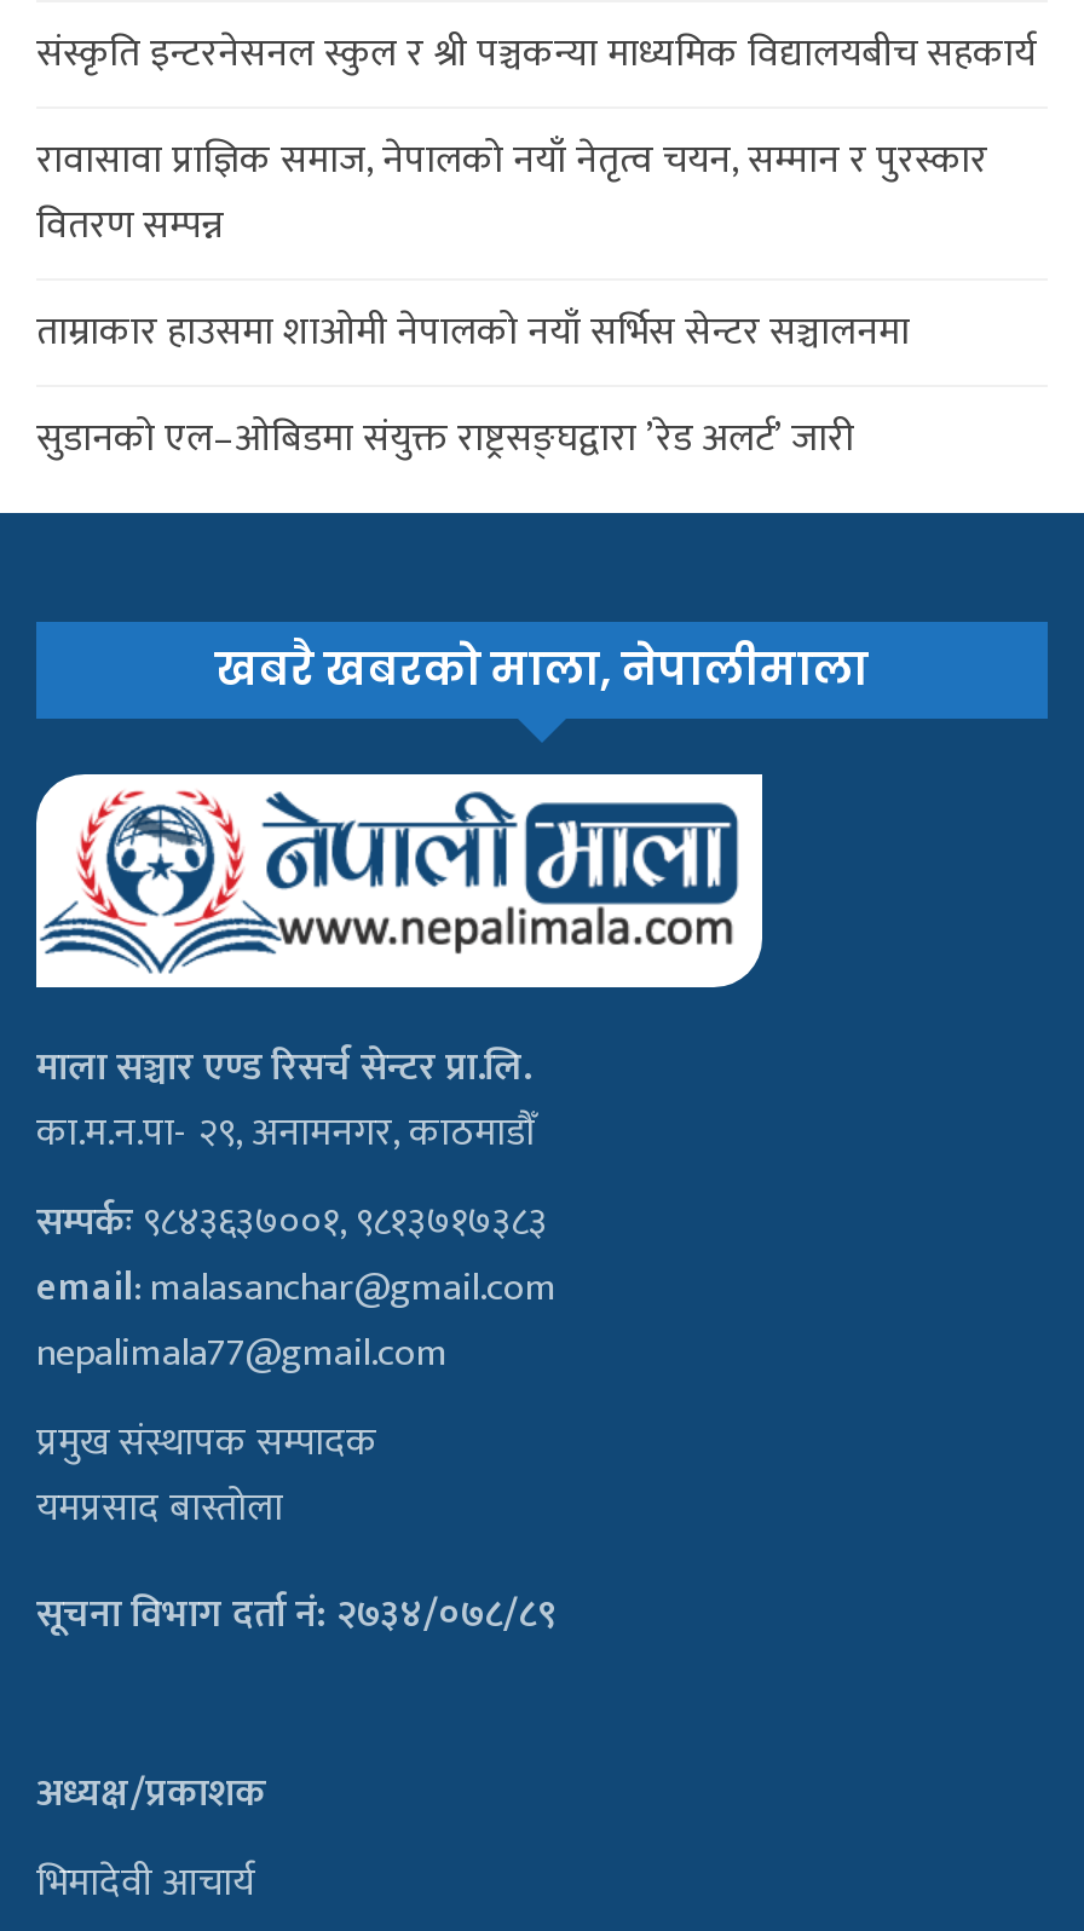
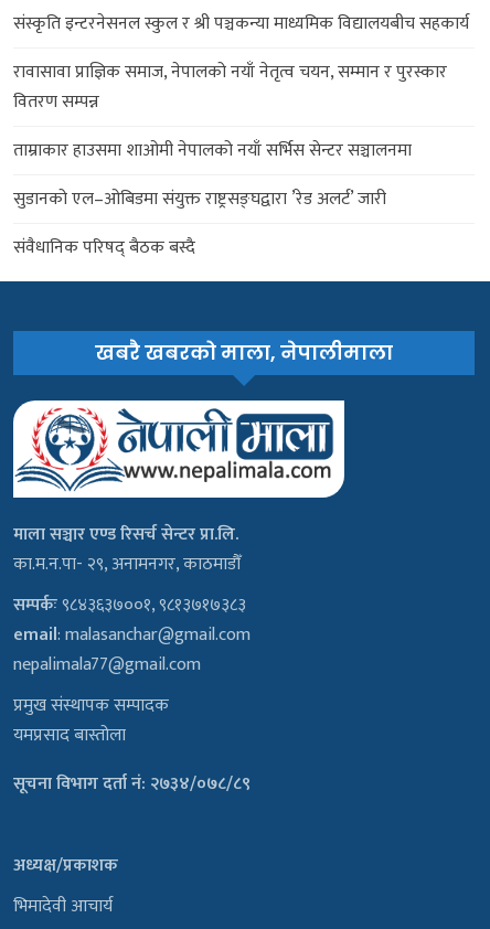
none -> [13,233,195,263] संवैधानिक परिषद् बैठक बस्दै

